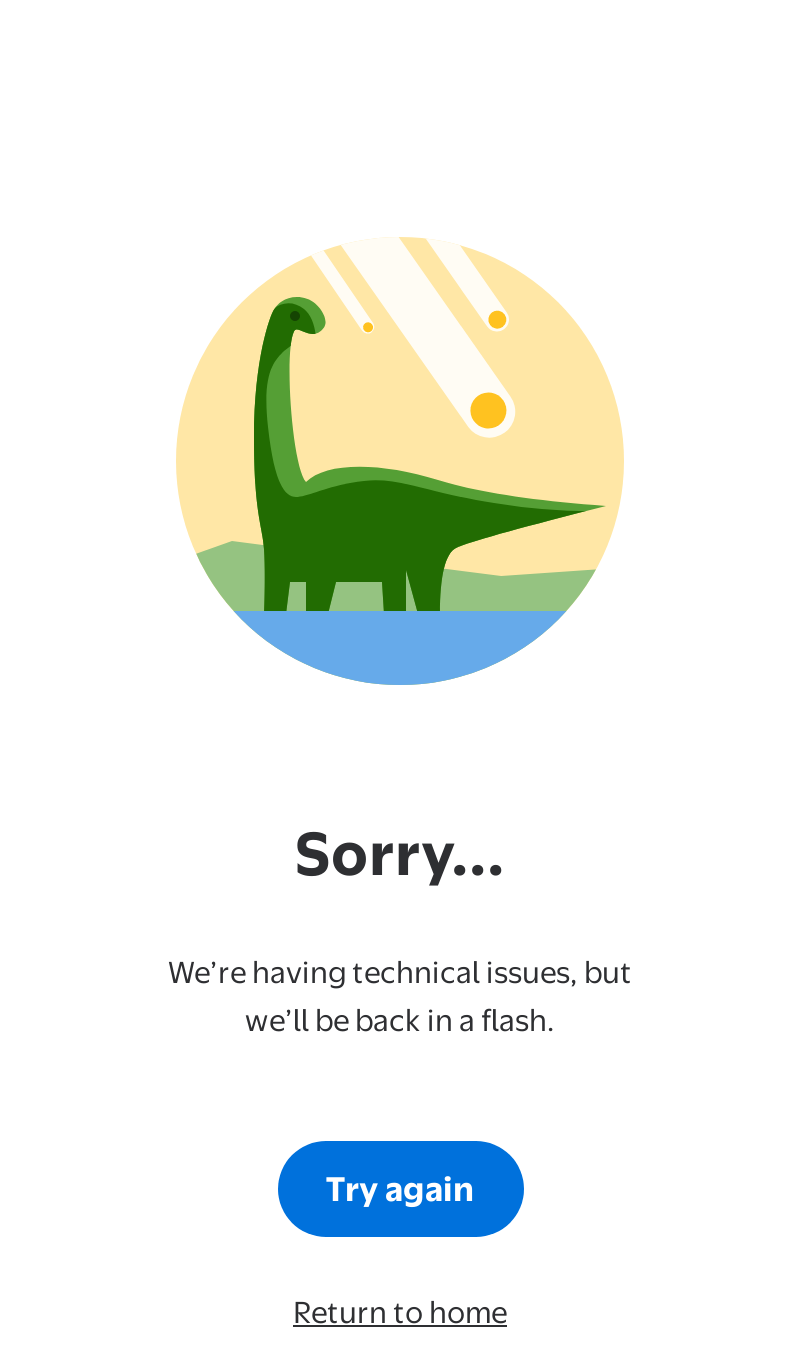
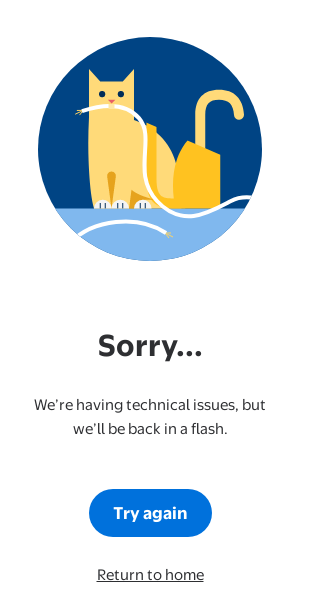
[176,237,624,639] [image] -> [37,36,263,239] [image]

